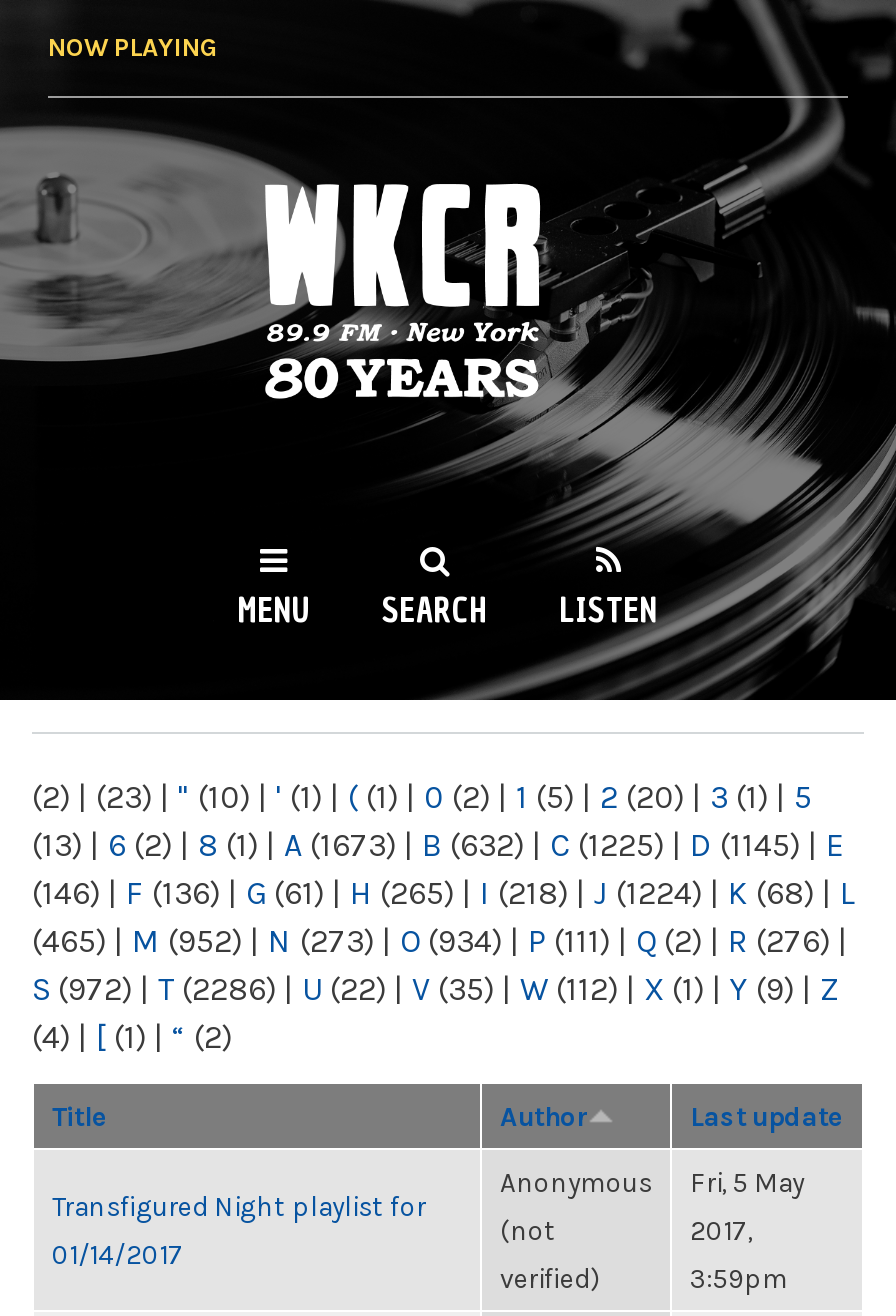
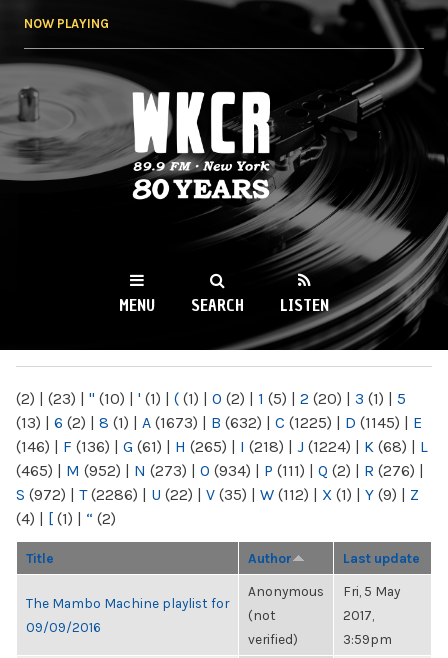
[52,1190,426,1222] Transfigured Night playlist for -> [26,595,229,611] The Mambo Machine playlist for
[52,1238,184,1270] 01/14/2017 -> [26,619,101,635] 09/09/2016

